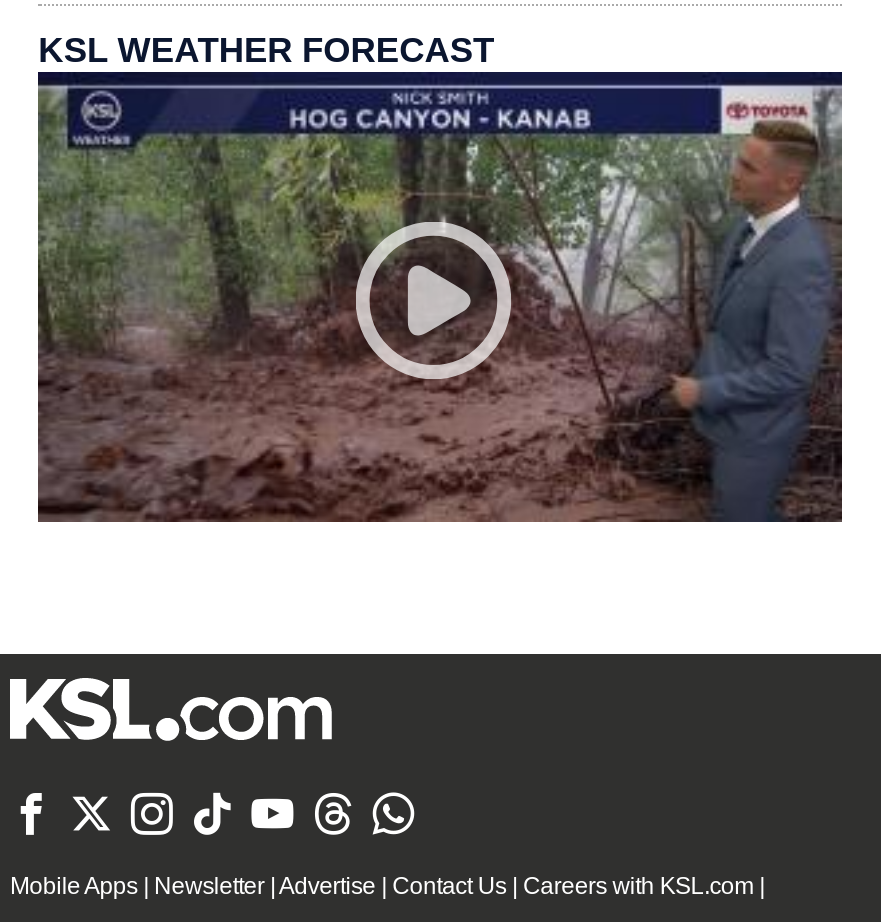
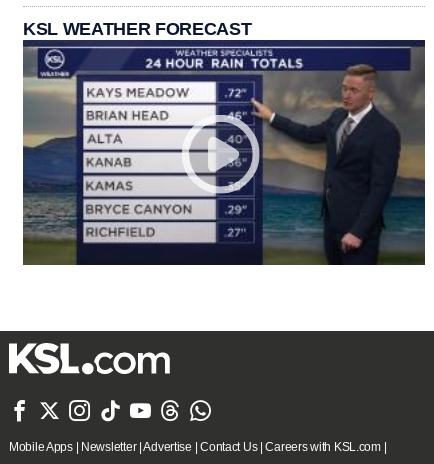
[38,76,842,524] [image] -> [23,47,425,266] [image]

